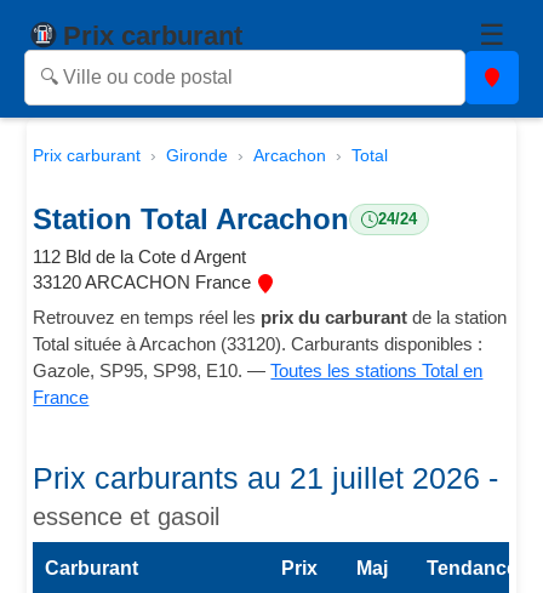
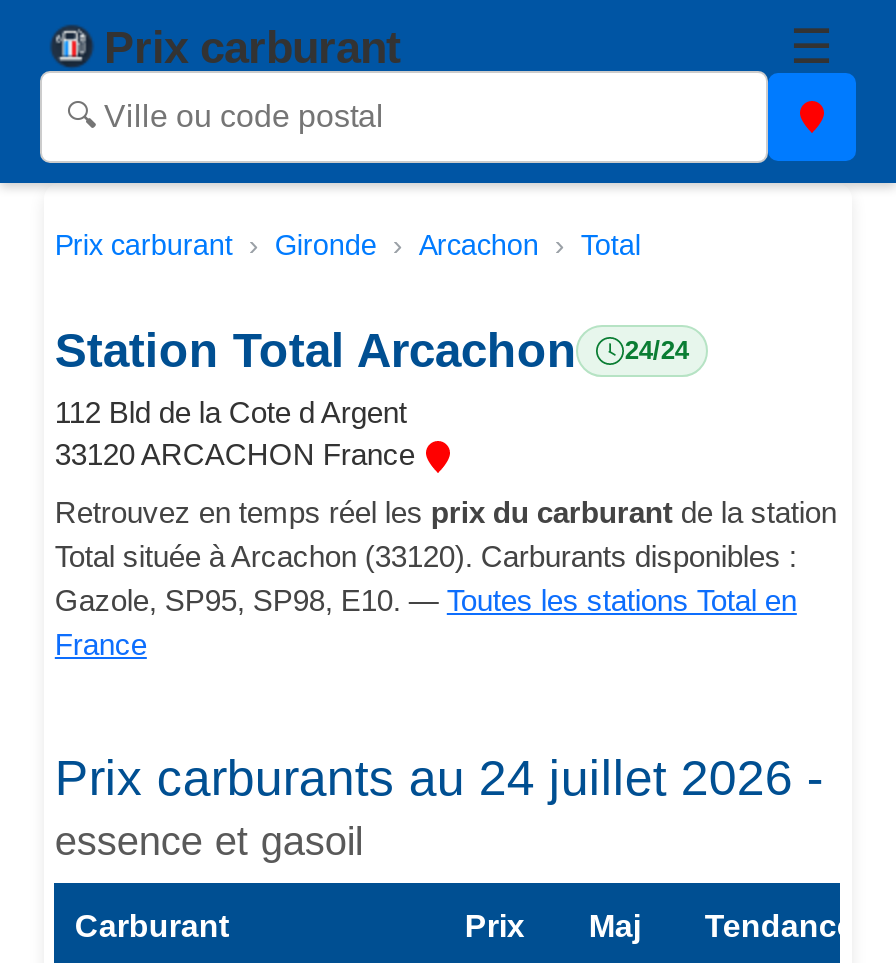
[33,461,499,495] Prix carburants au 21 juillet 2026 - -> [55,749,823,805] Prix carburants au 24 juillet 2026 -

